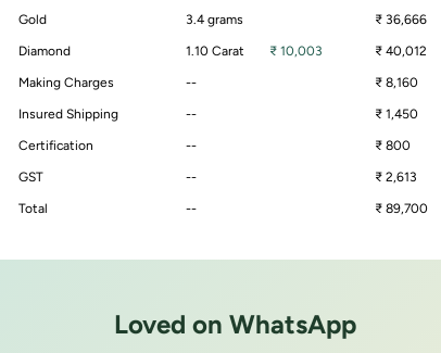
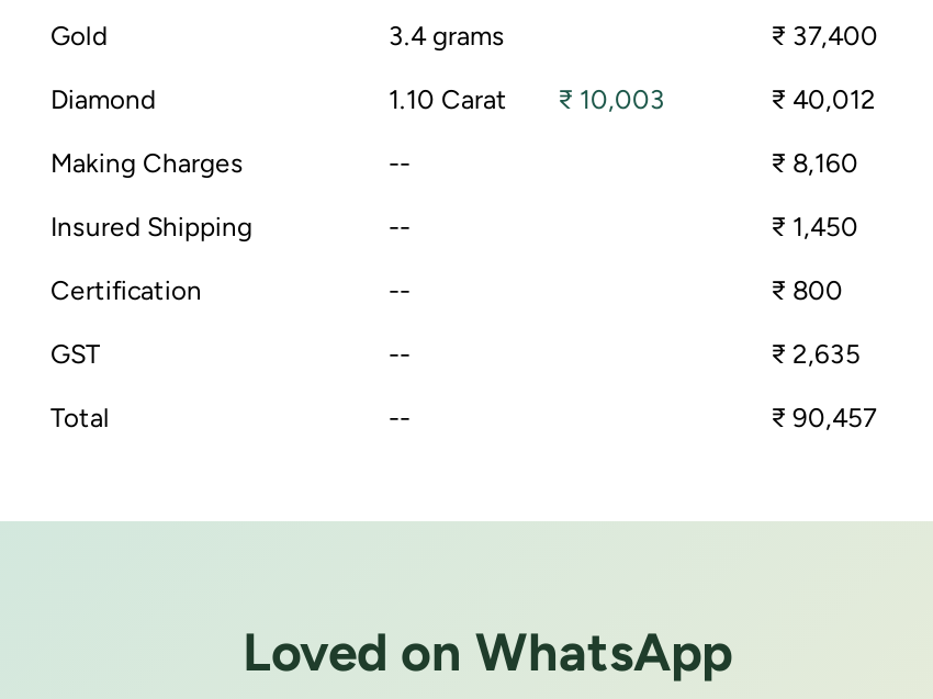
[375,12,427,28] ₹36,666 -> [771,22,878,52] ₹37,400
[375,170,417,185] ₹2,613 -> [771,340,861,371] ₹2,635
[375,201,428,217] ₹89,700 -> [771,404,876,434] ₹90,457

